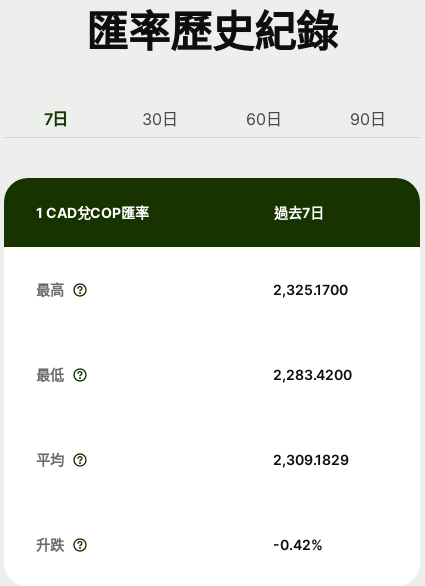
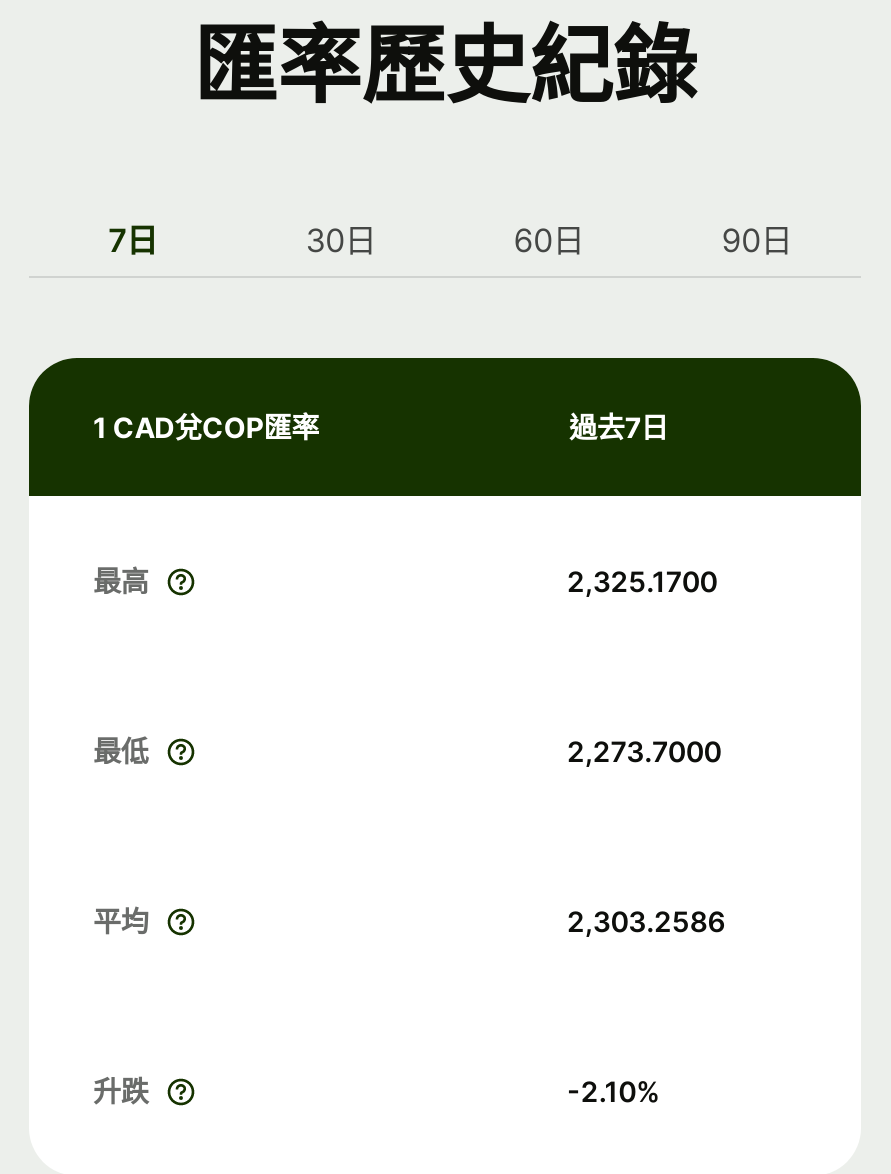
[273,366,352,383] 2,283.4200 -> [567,734,721,768] 2,273.7000
[273,451,349,468] 2,309.1829 -> [567,904,725,938] 2,303.2586
[273,536,322,553] -0.42% -> [567,1074,660,1108] -2.10%

